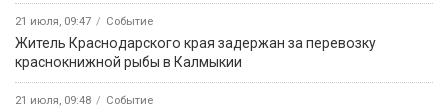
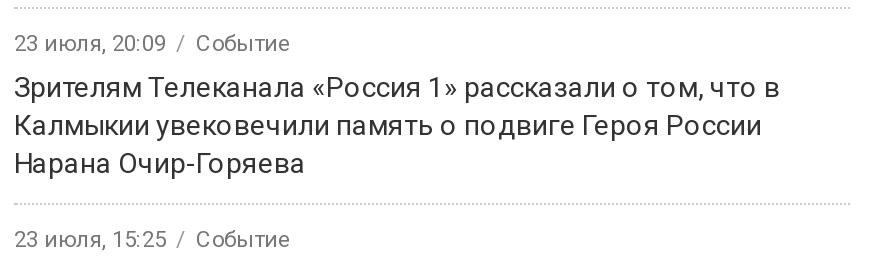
[15,15,153,28] 21 июля, 09:47 Событие -> [14,32,290,58] 23 июля, 20:09 Событие
[15,35,376,70] Житель Краснодарского края задержан за перевозку | краснокнижной рыбы в Калмыкии -> [14,72,780,180] Зрителям Телеканала «Россия 1» рассказали о том, что в | Калмыкии увековечили память о подвиге Героя России | Нарана Очир-Горяева
[15,94,153,107] 21 июля, 09:48 Событие -> [14,228,290,254] 23 июля, 15:25 Событие

